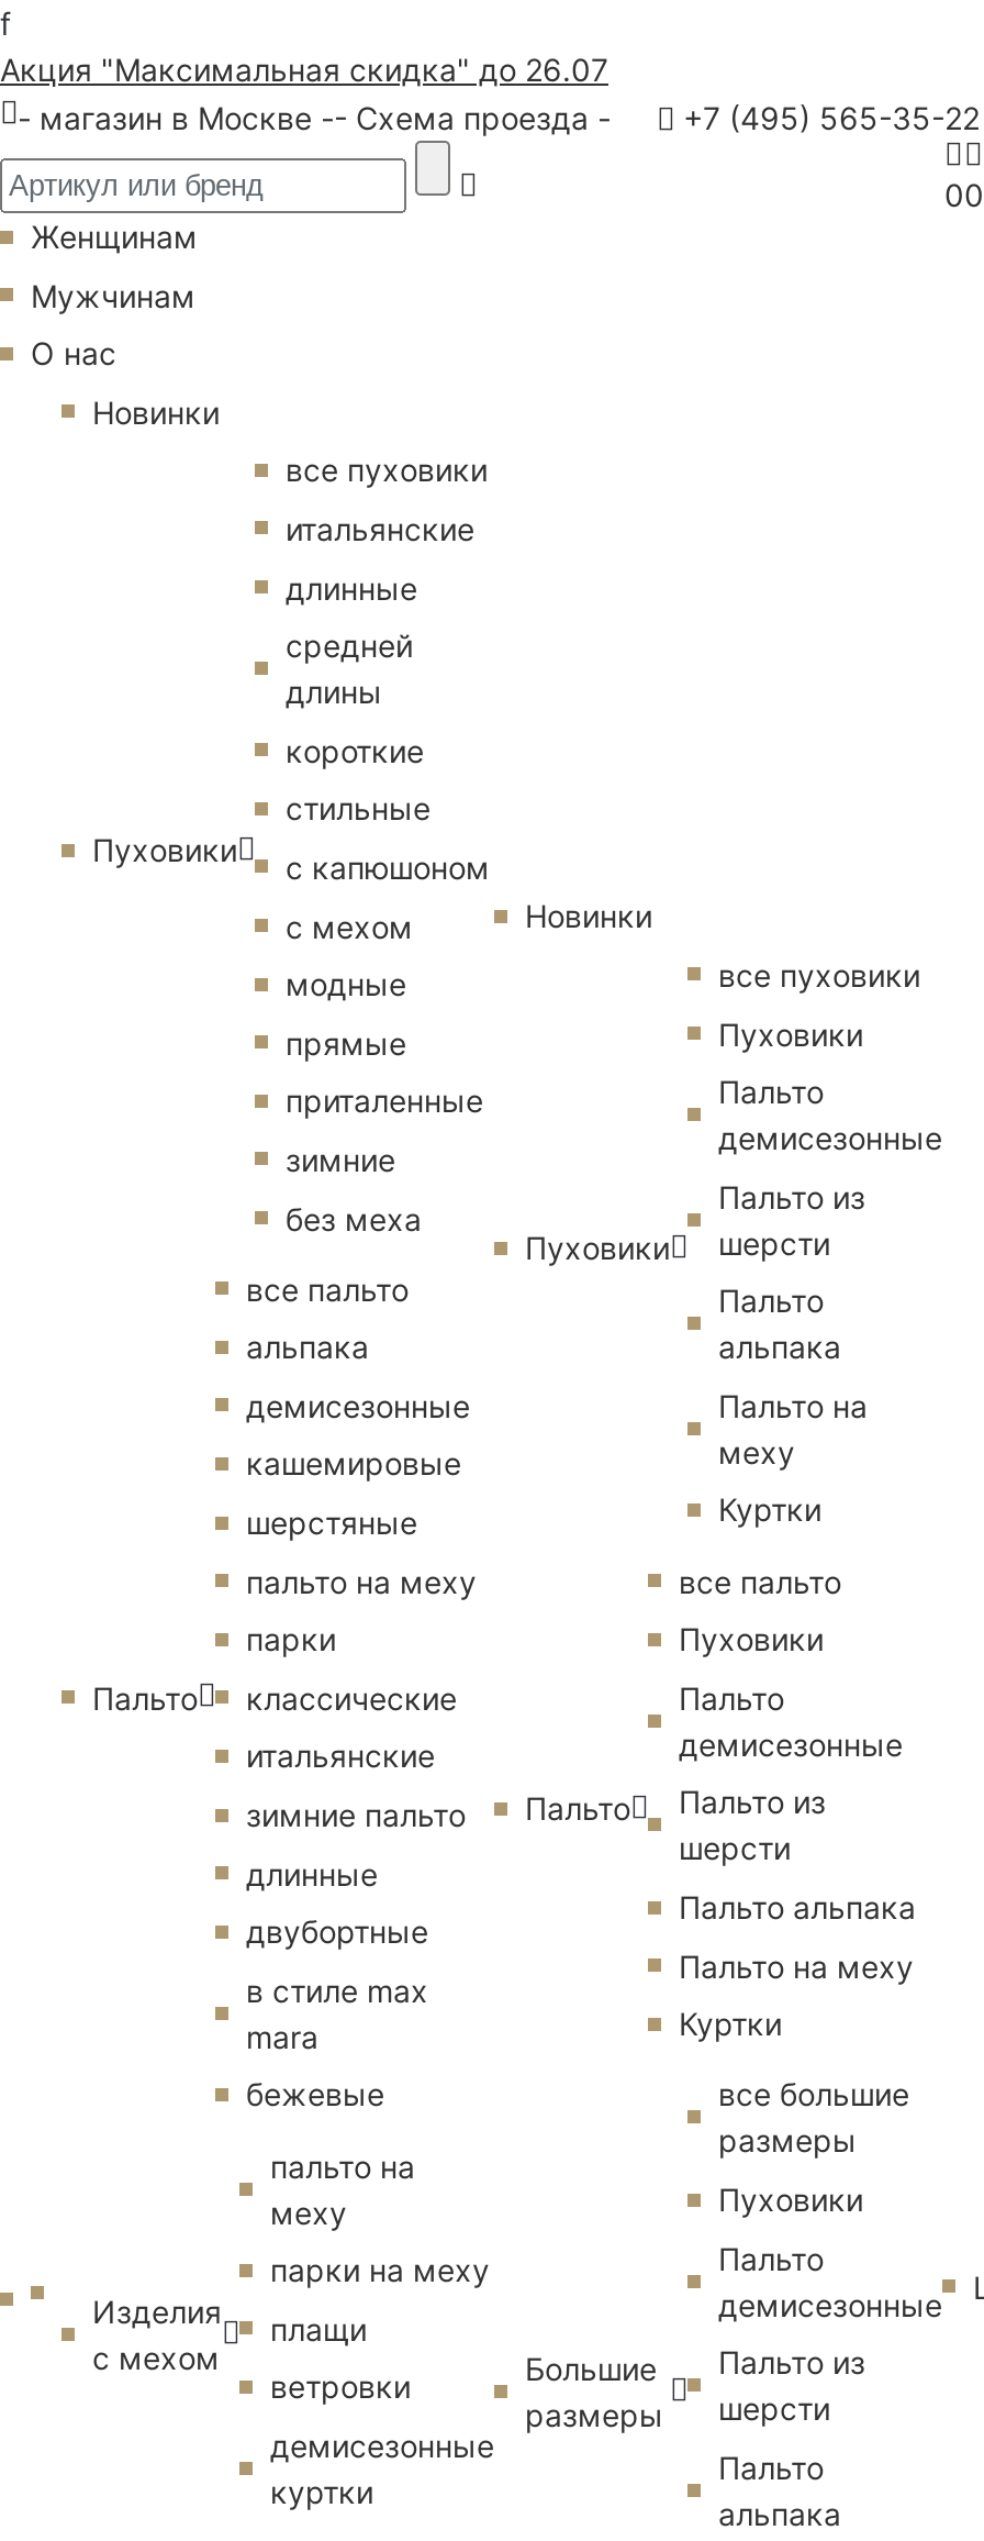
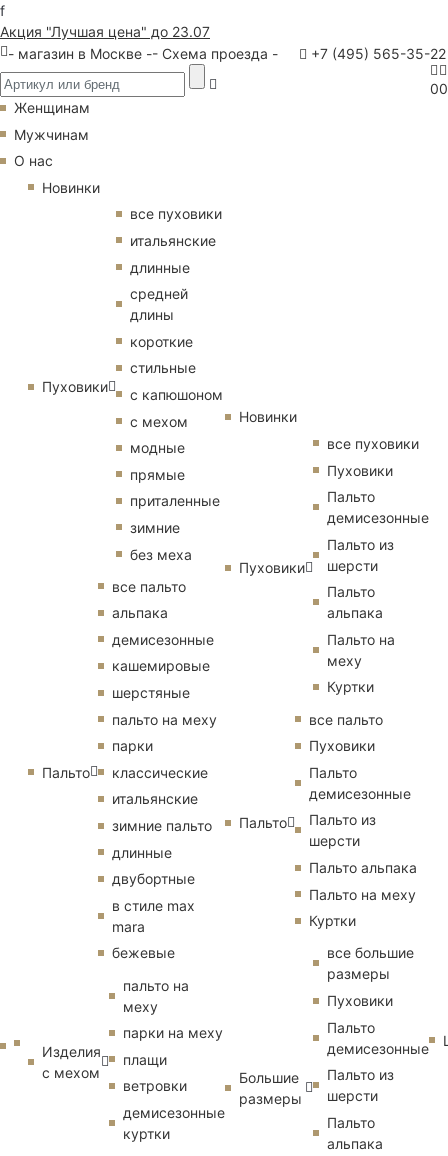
[0,51,608,88] Акция "Максимальная скидка" до 26.07 -> [0,23,210,40] Акция "Лучшая цена" до 23.07

